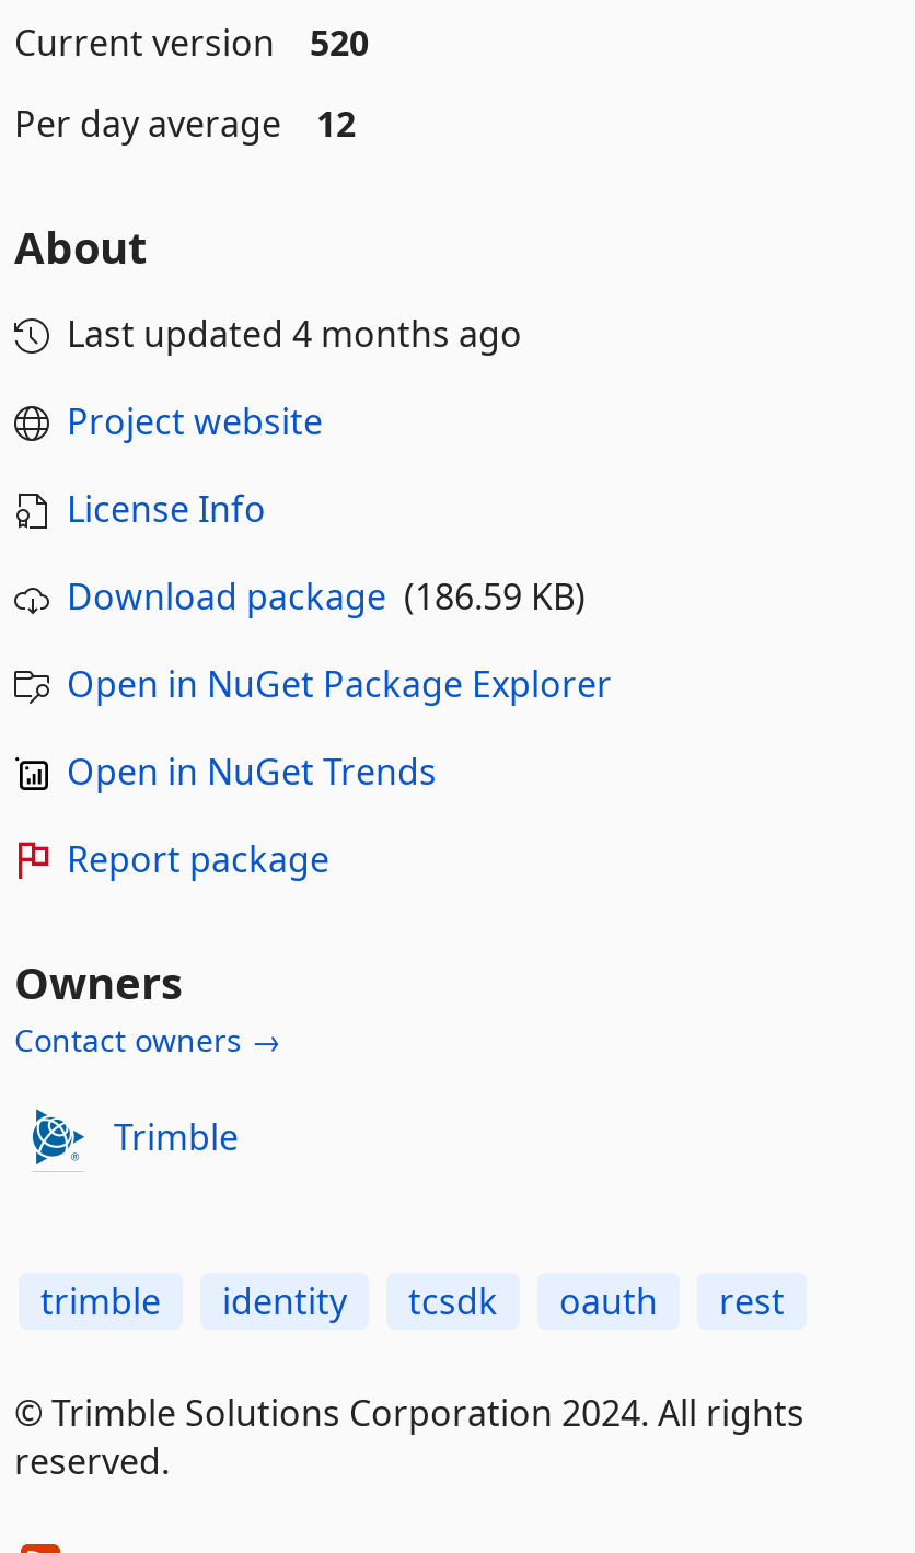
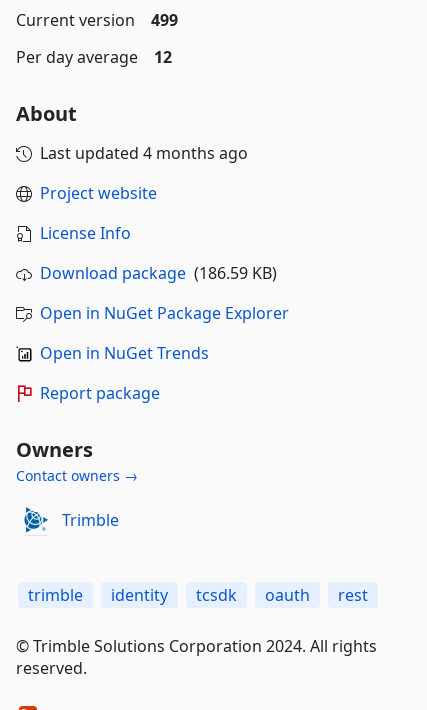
[14,19,369,67] Current version 520 -> [16,9,178,31] Current version 499

